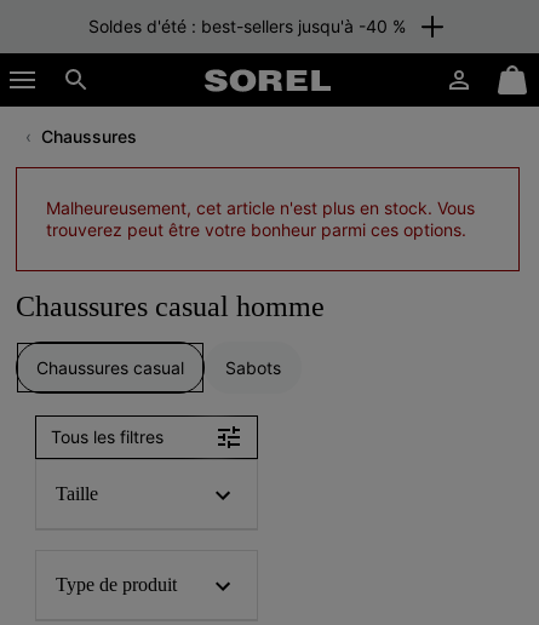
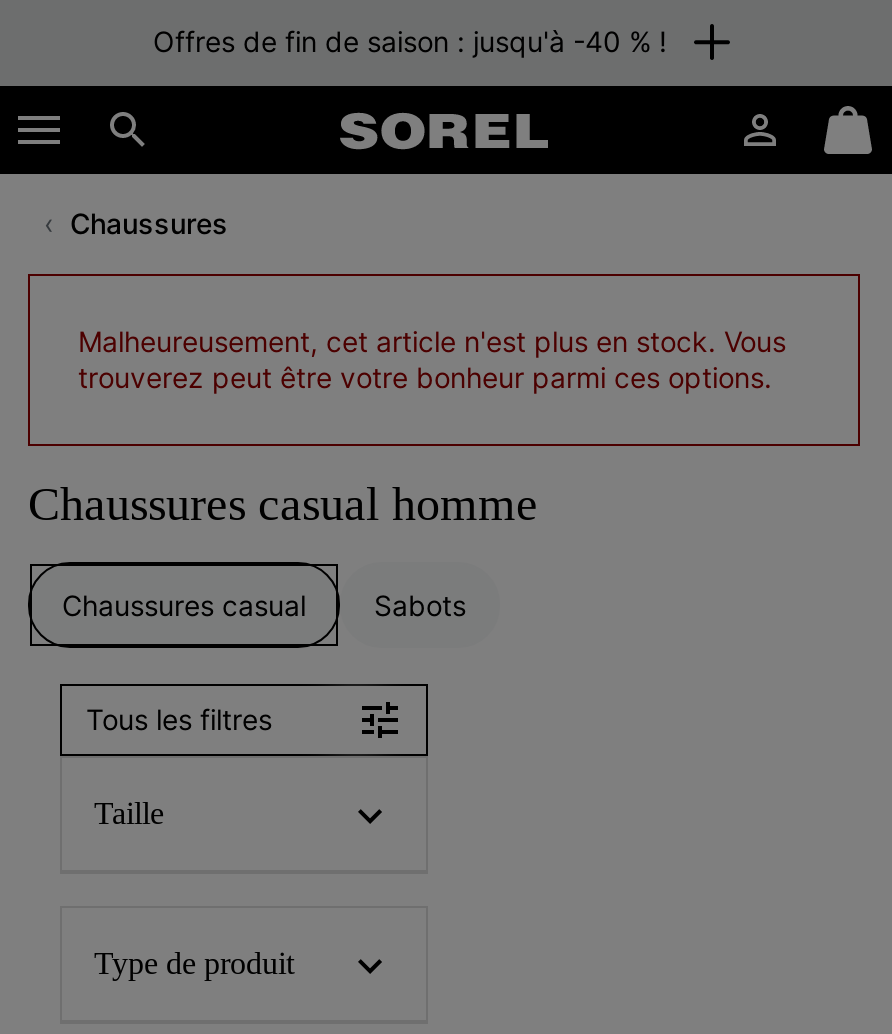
[88,16,406,36] Soldes d'été : best-sellers jusqu'à -40 % -> none

